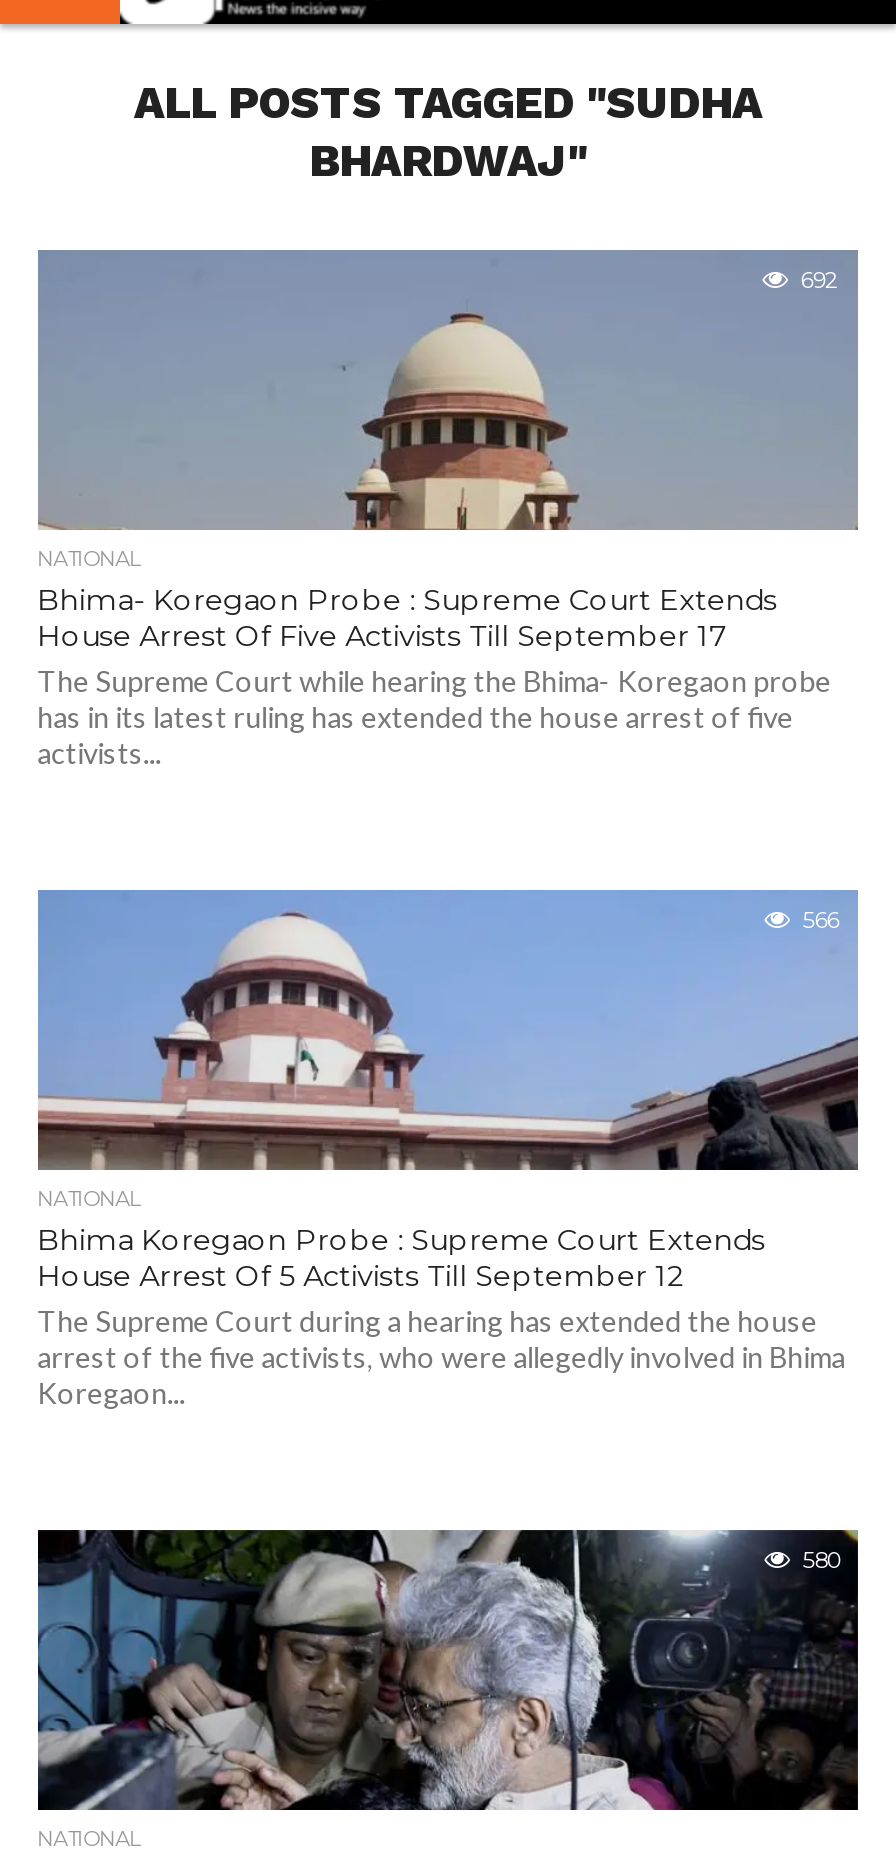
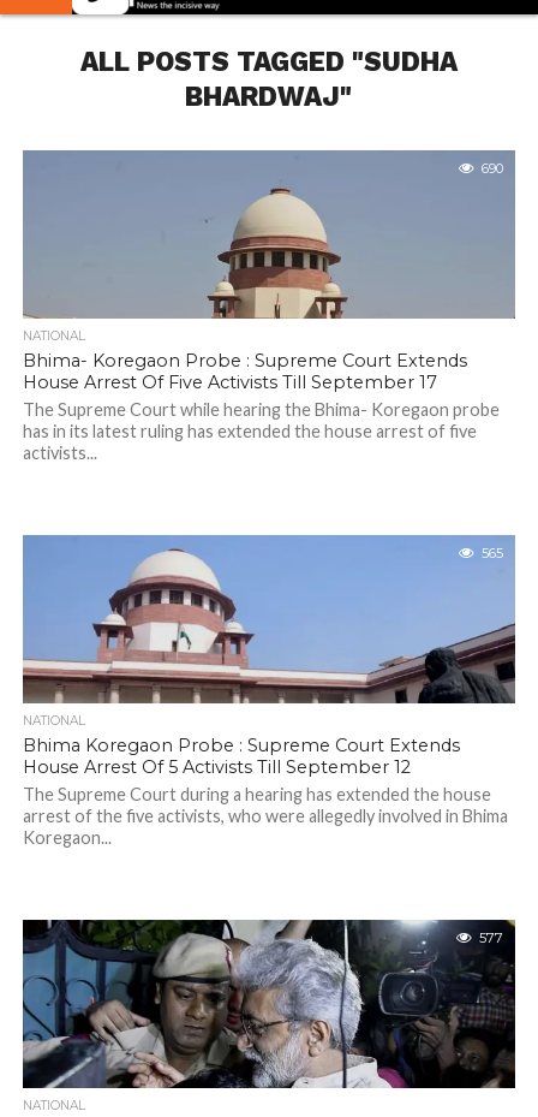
[801,266,839,294] 692 -> [482,160,504,177] 690
[803,906,839,934] 566 -> [482,545,504,562] 565
[803,1546,839,1574] 580 -> [480,929,504,946] 577

